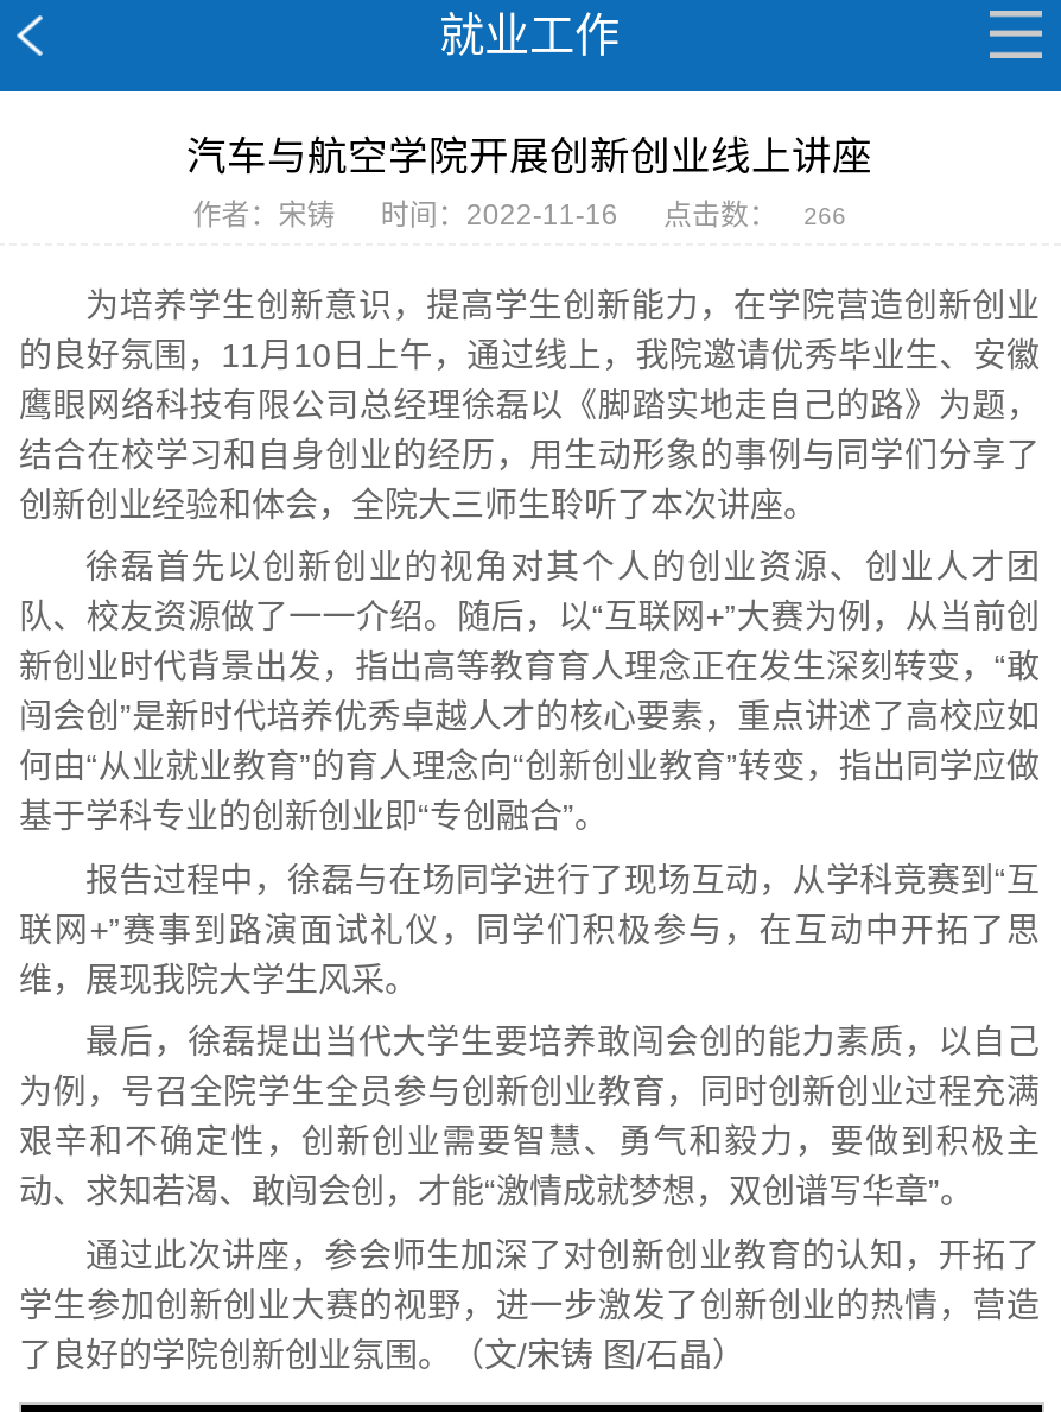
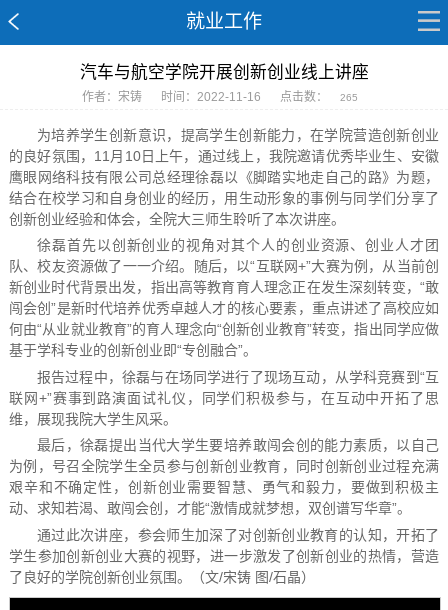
[193,200,846,233] 作者：宋铸 时间：2022-11-16 点击数： 266 -> [82,90,358,104] 作者：宋铸 时间：2022-11-16 点击数： 265

